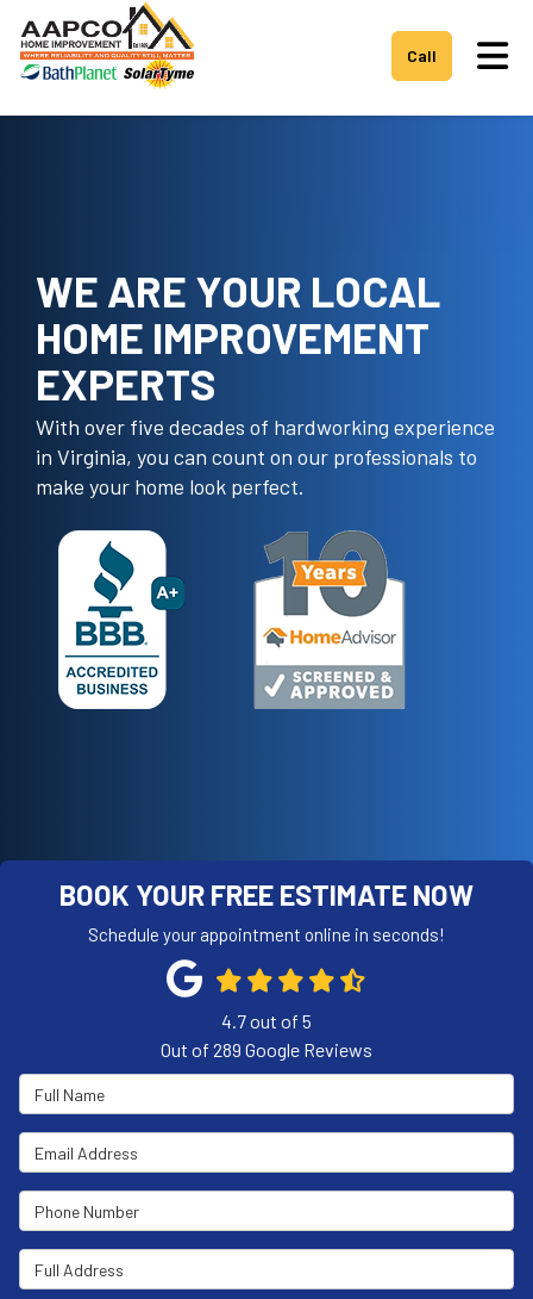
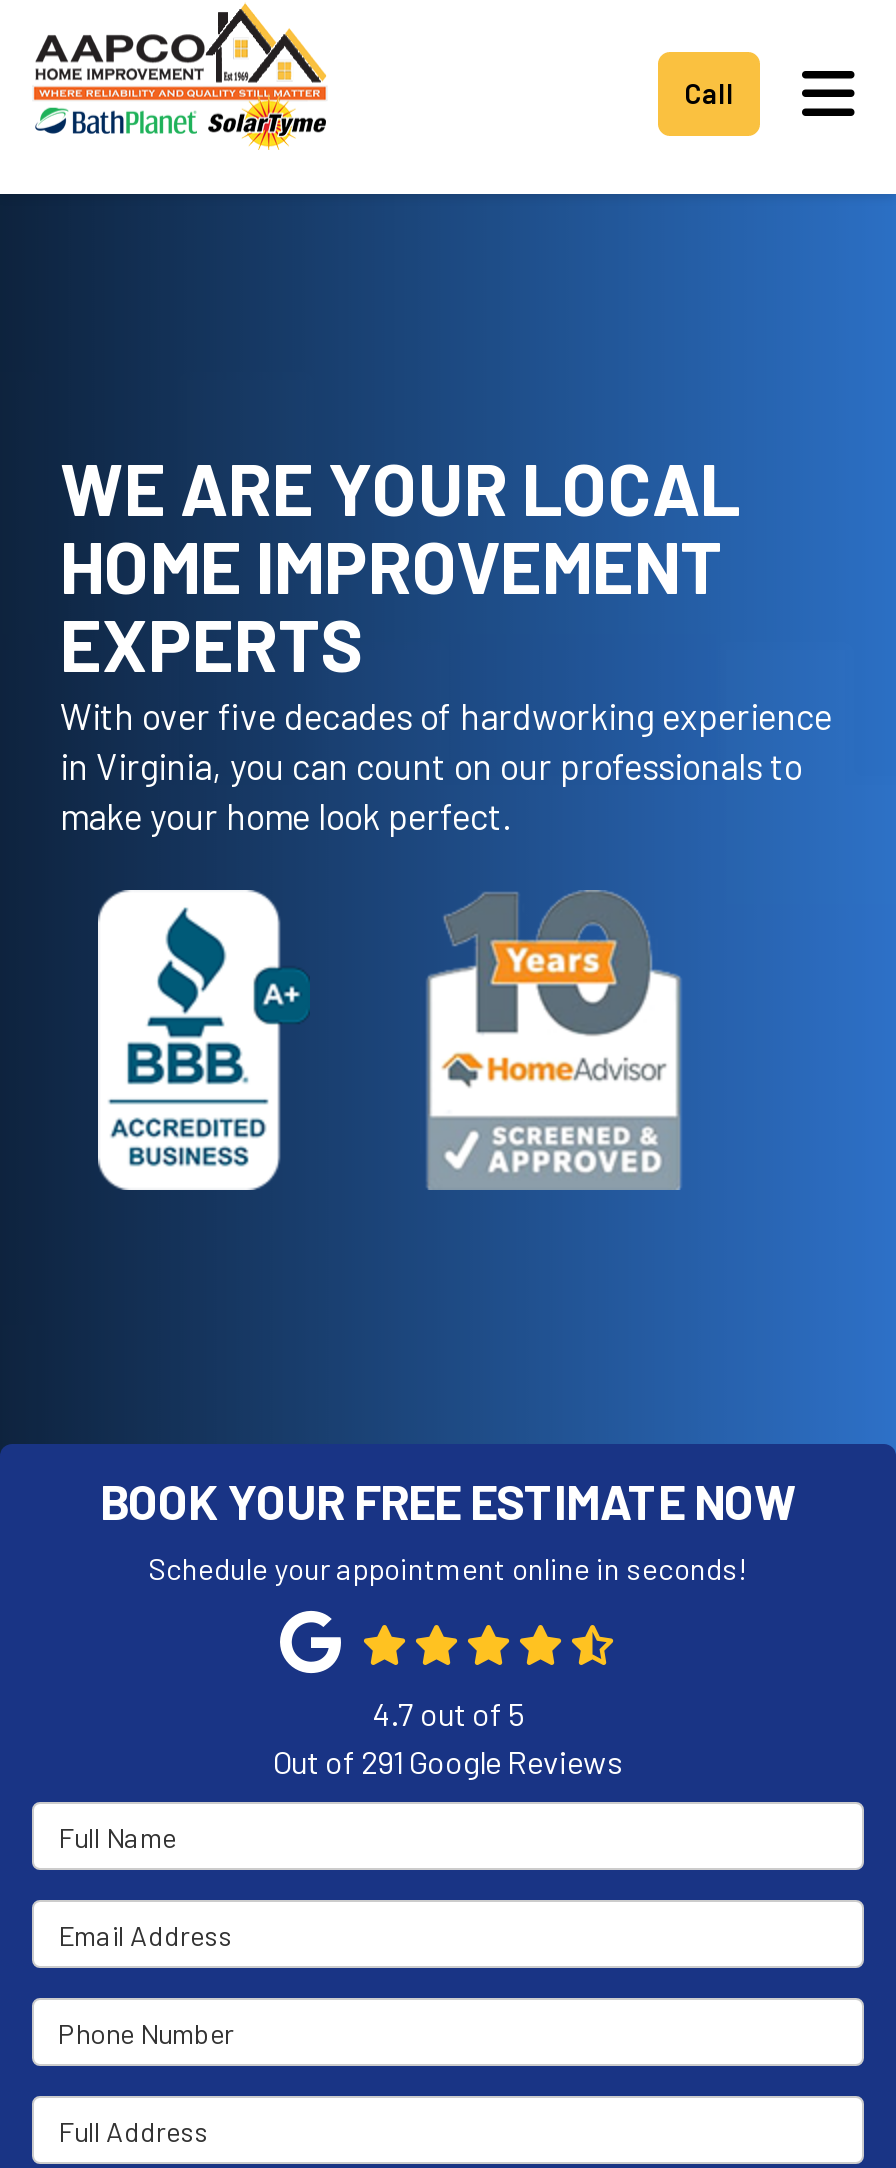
[161,1038,372,1061] Out of 289 Google Reviews -> [273,1742,623,1780] Out of 291 Google Reviews

